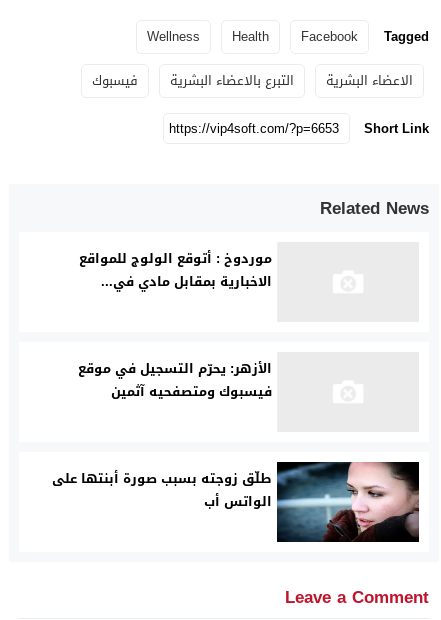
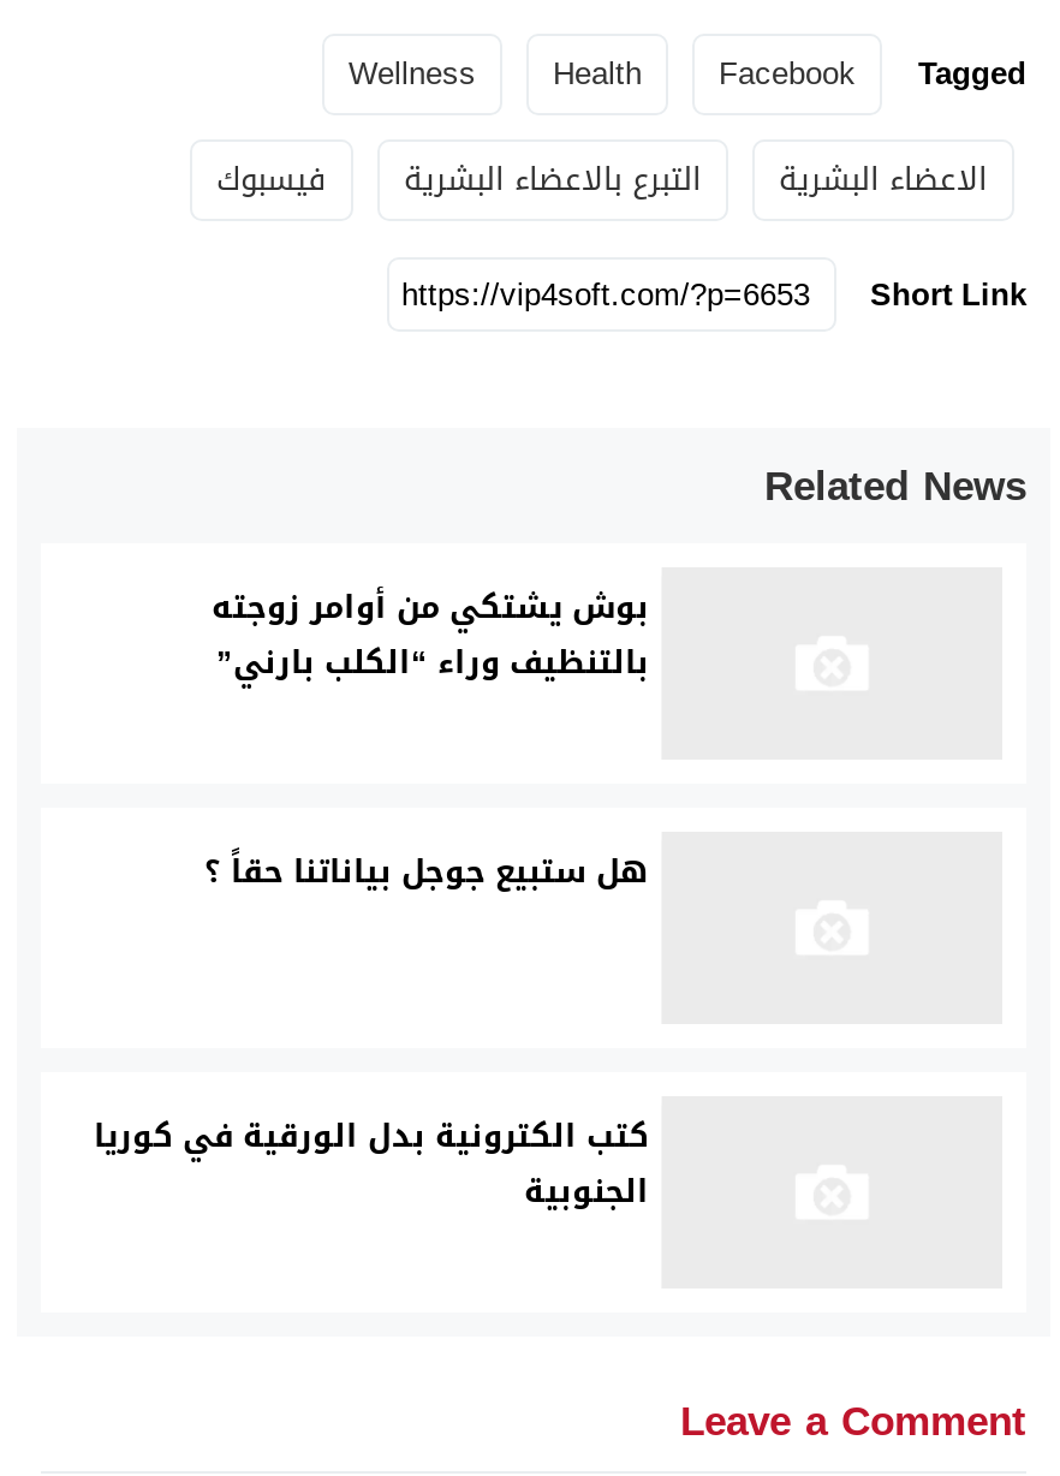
[79,246,272,294] موردوخ : أتوقع الولوج للمواقع | الاخبارية بمقابل مادي في... -> [212,576,649,692] بوش يشتكي من أوامر زوجته | بالتنظيف وراء “الكلب بارني”
[78,356,272,404] الأزهر: يحرّم التسجيل في موقع | فيسبوك ومتصفحيه آثمين -> [204,841,649,901] هل ستبيع جوجل بياناتنا حقاً ؟
[52,466,272,514] طلّق زوجته بسبب صورة أبنتها على | الواتس أب -> [94,1105,649,1221] كتب الكترونية بدل الورقية في كوريا | الجنوبية
[276,461,420,543] [image] -> none

